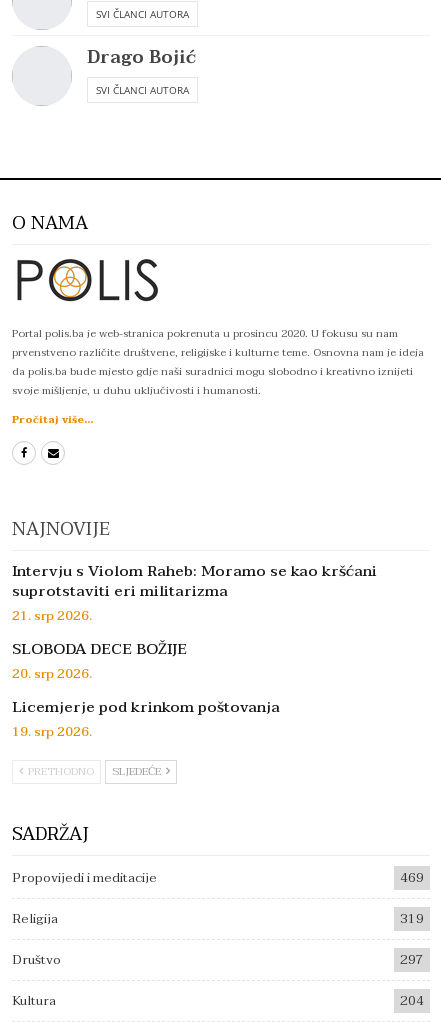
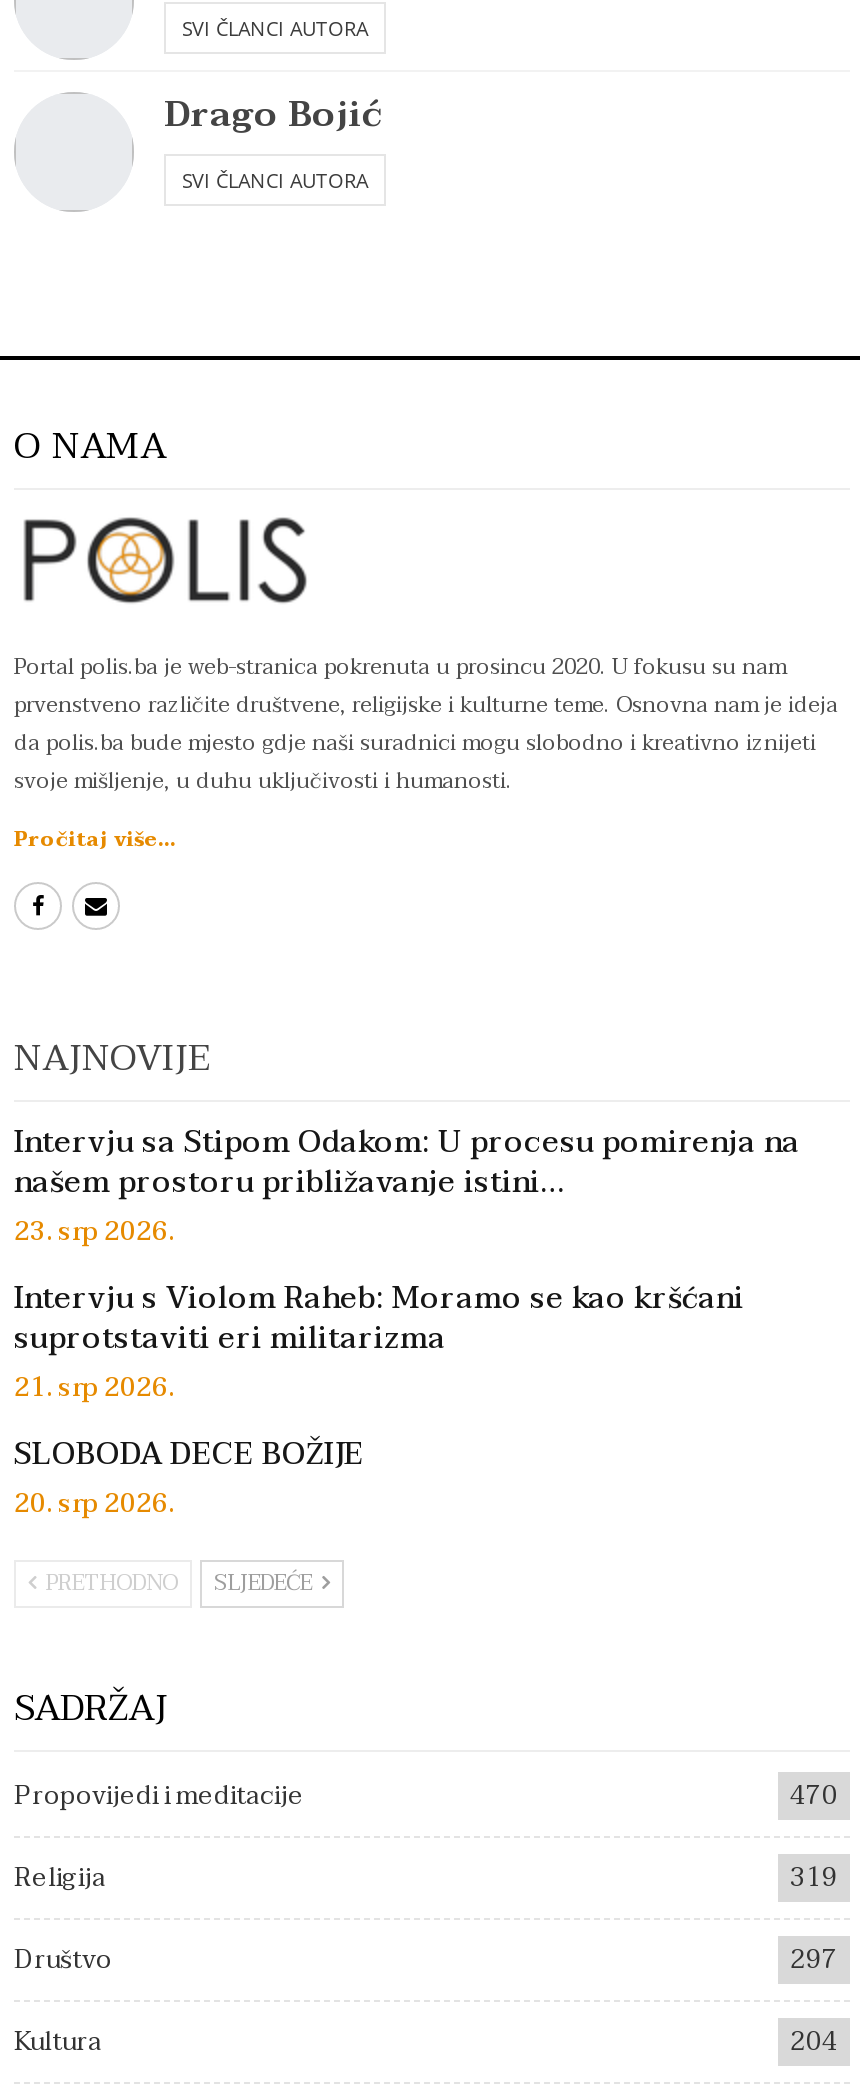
none -> [14,1116,800,1254] Intervju sa Stipom Odakom: U procesu pomirenja na | našem prostoru približavanje istini… | 23. srp 2026.
moved [12,558,377,685] -> [14,1272,744,1526]: Intervju s Violom Raheb: Moramo se kao kršćani | suprotstaviti eri militarizma | 21. srp 2026. | SLOBODA DECE BOŽIJE | 20. srp 2026.
[12,694,280,743] Licemjerje pod krinkom poštovanja | 19. srp 2026. -> none
[400,867,424,889] 469 -> [790,1774,838,1818] 470

